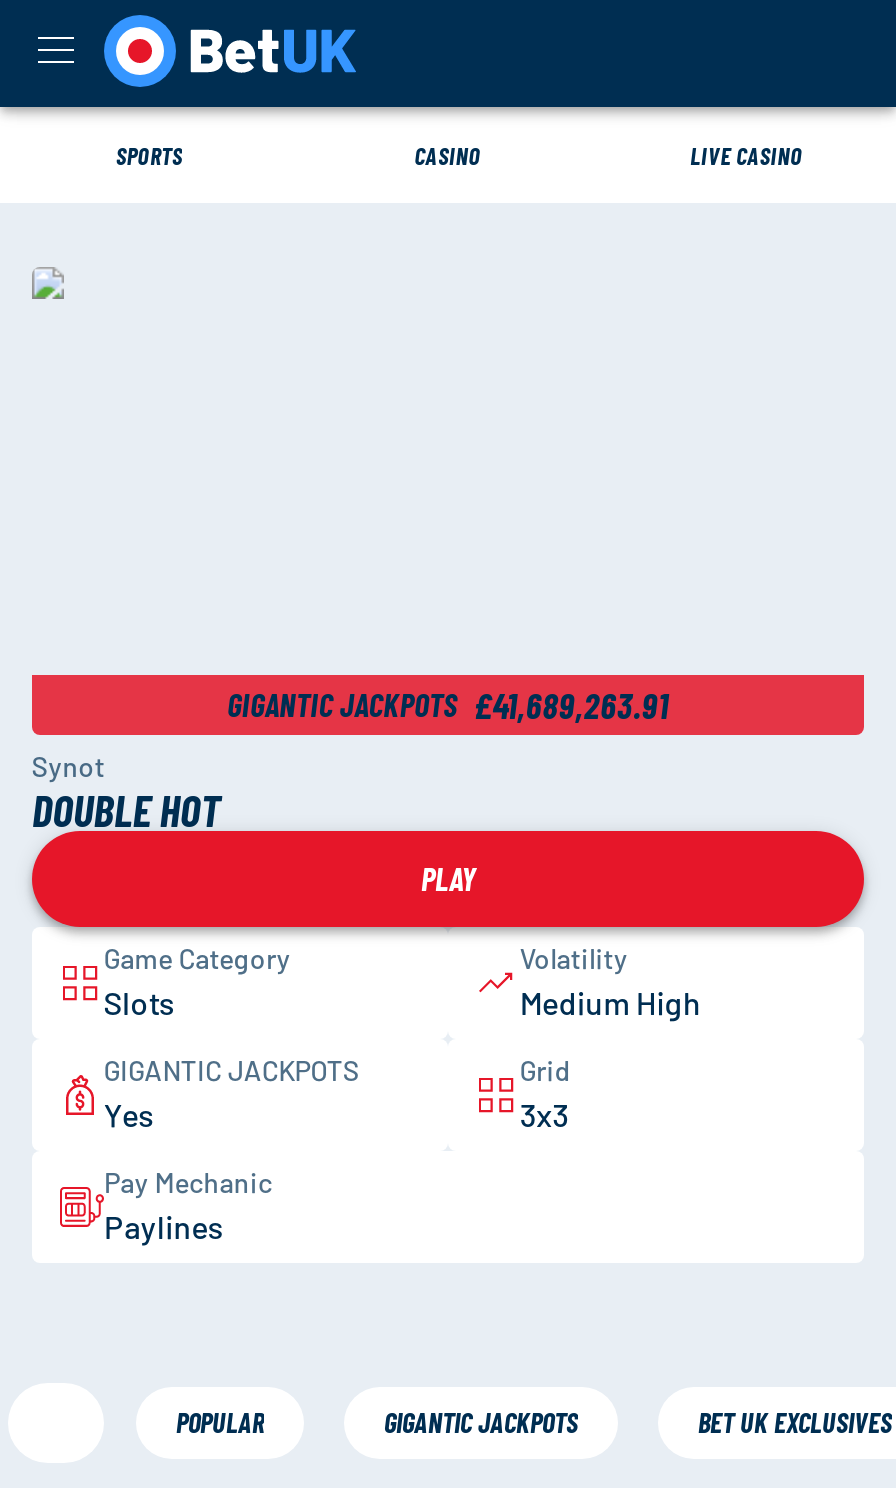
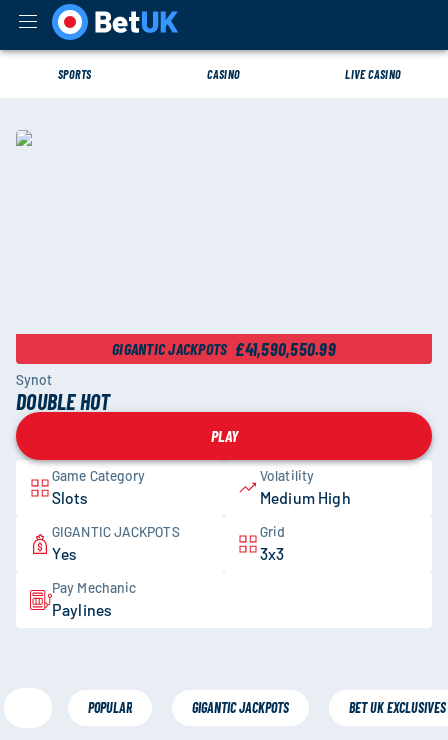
[227,683,669,727] GIGANTIC JACKPOTS £41,689,263.91 -> [112,338,336,360] GIGANTIC JACKPOTS £41,590,550.99

